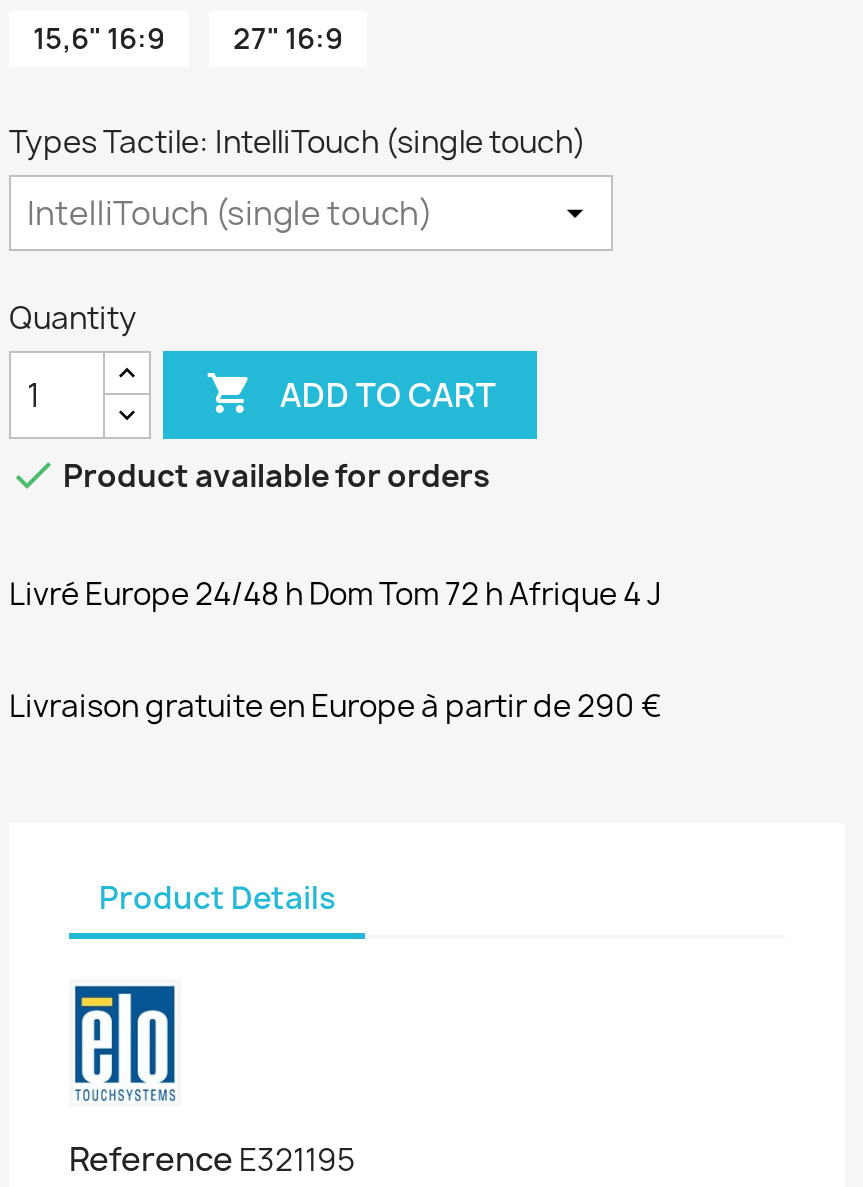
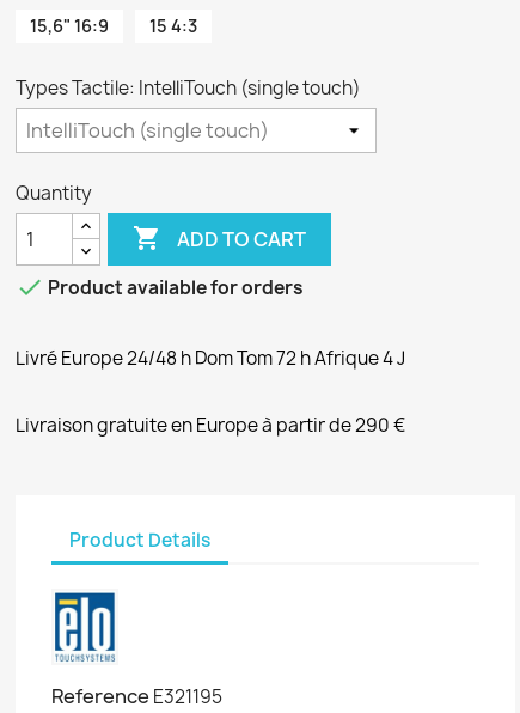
[33,19,343,57] 15,6" 16:9 27" 16:9 -> [30,14,197,37] 15,6" 16:9 15 4:3

